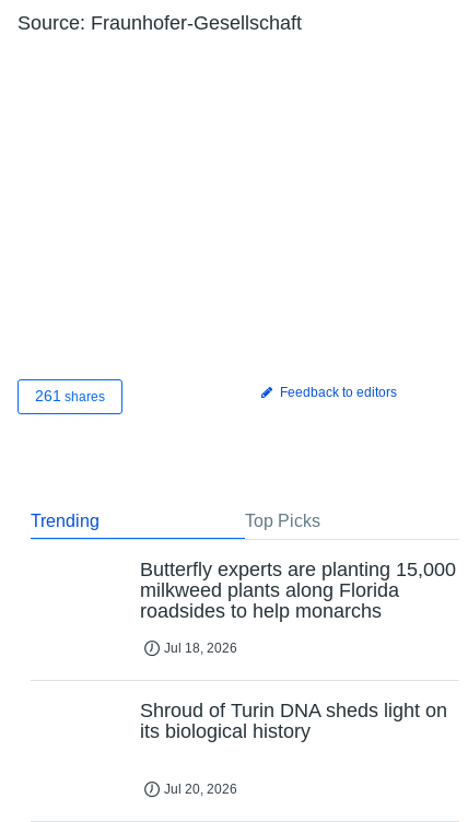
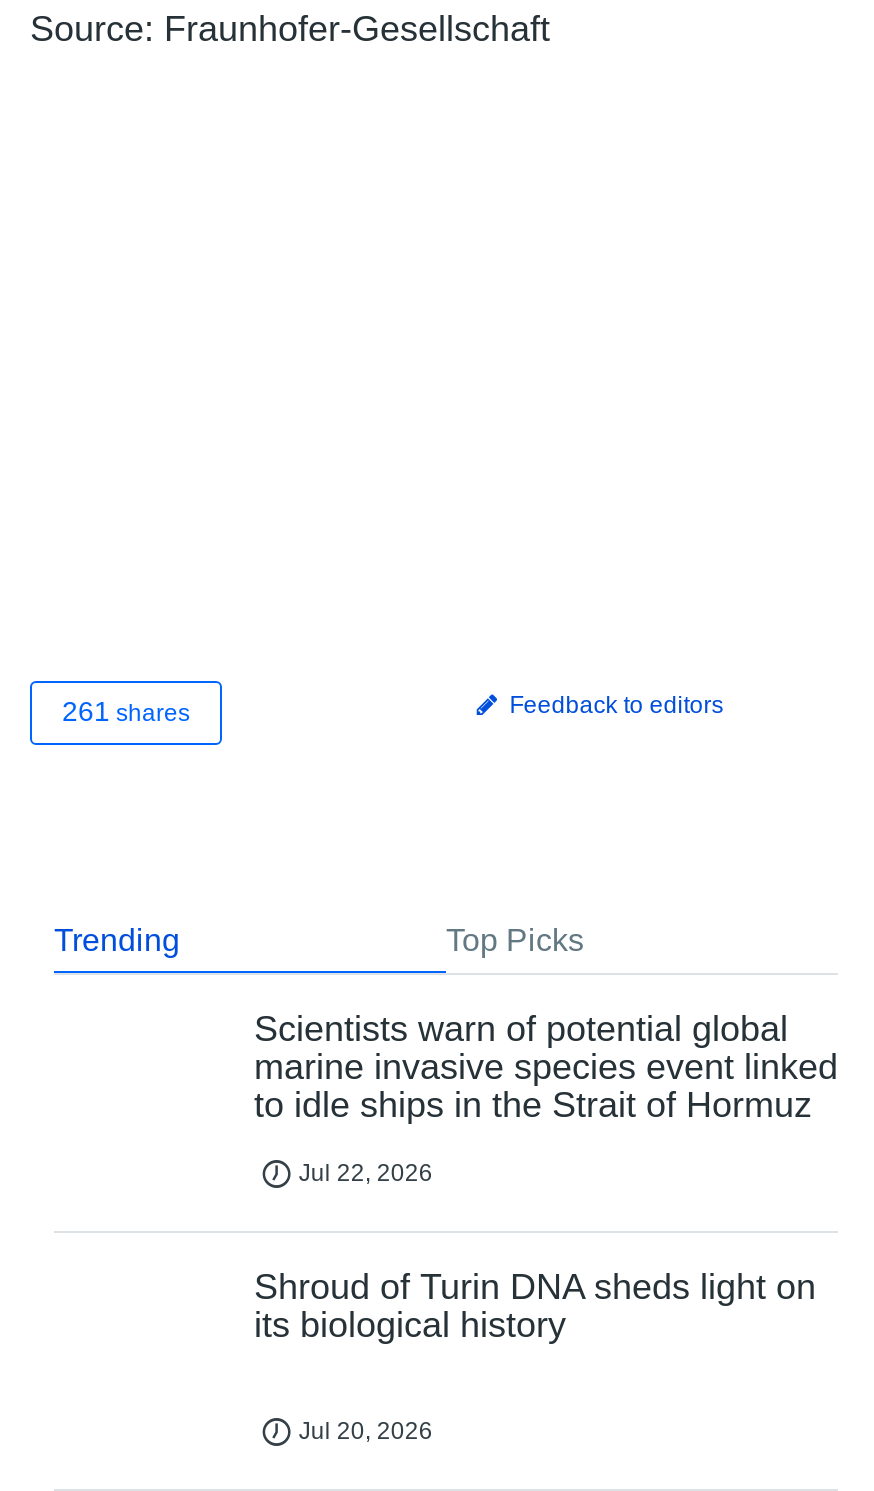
[140,558,456,622] Butterfly experts are planting 15,000 | milkweed plants along Florida | roadsides to help monarchs -> [254,1009,838,1125] Scientists warn of potential global | marine invasive species event linked | to idle ships in the Strait of Hormuz
[164,640,238,656] Jul 18, 2026 -> [299,1159,433,1187] Jul 22, 2026

